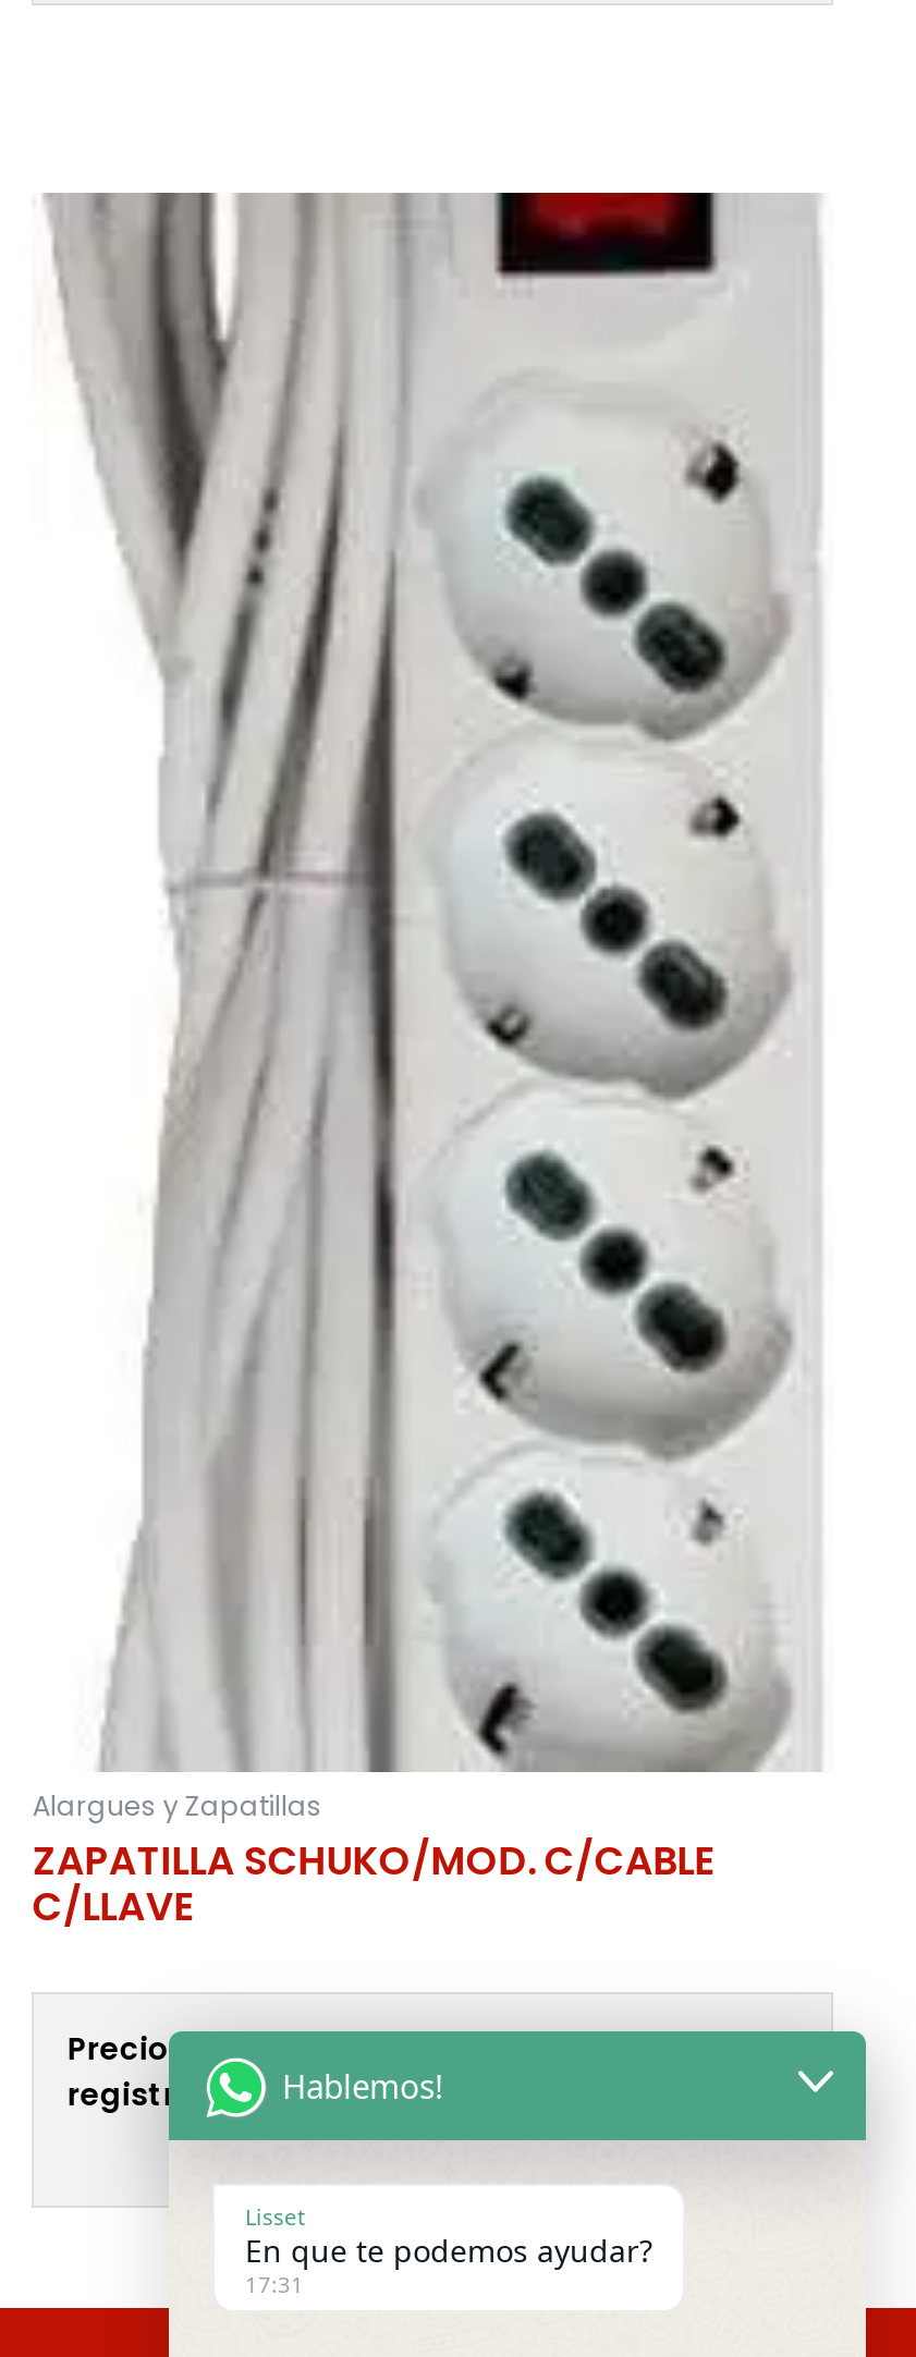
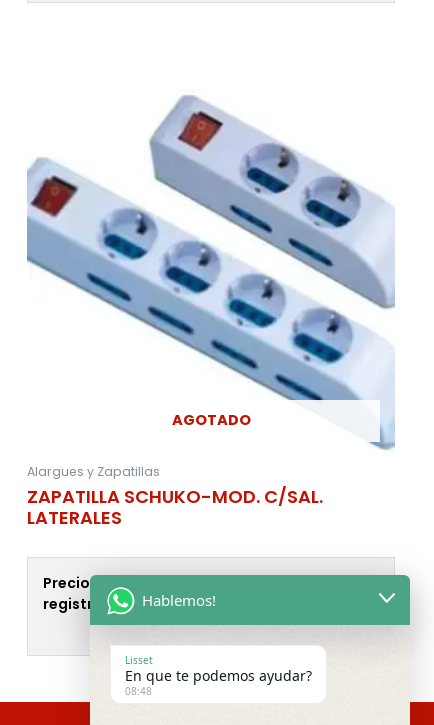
none -> [171,409,250,429] AGOTADO
[32,191,831,1933] [image] | ZAPATILLA SCHUKO/MOD. C/CABLE | C/LLAVE -> [26,89,395,530] [image] | ZAPATILLA SCHUKO-MOD. C/SAL. | LATERALES
[245,2269,304,2299] 17:31 -> [125,684,152,698] 08:48

